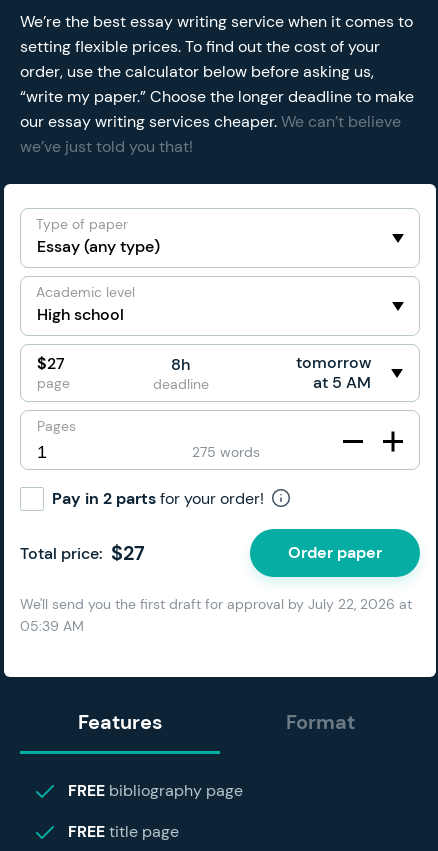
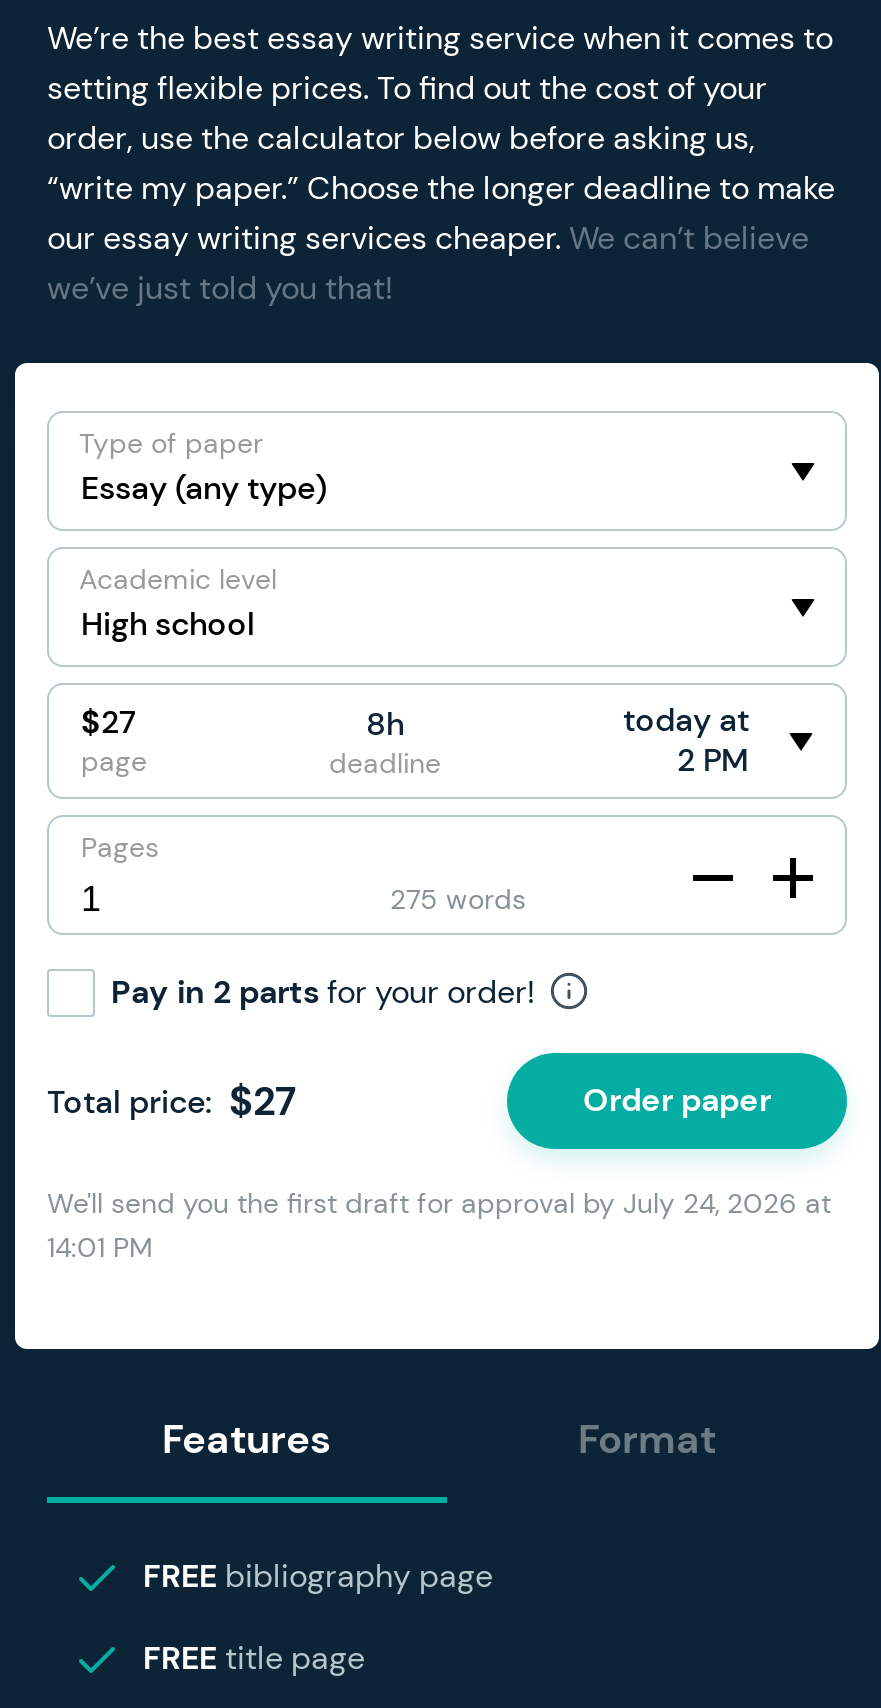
[296,352,371,393] tomorrow | at 5 AM -> [623,699,749,781] today at | 2 PM
[20,595,412,635] We'll send you the first draft for approval by July 22, 2026 at | 05:39 AM -> [47,1185,831,1265] We'll send you the first draft for approval by July 24, 2026 at | 14:01 PM

